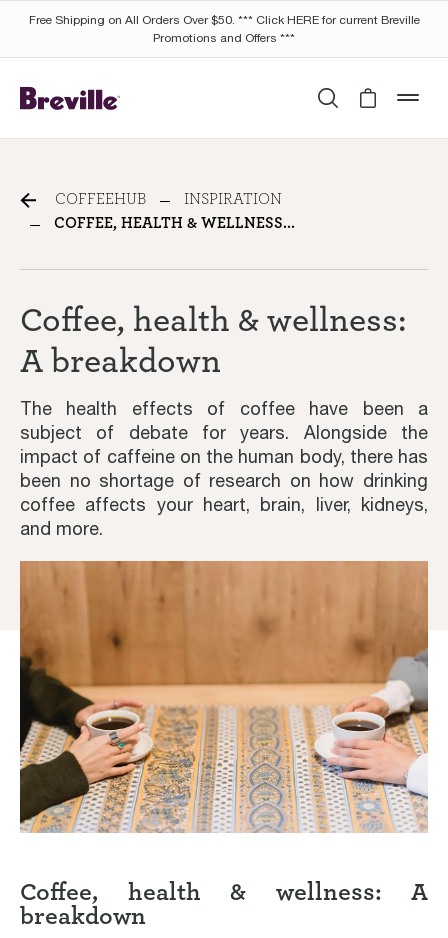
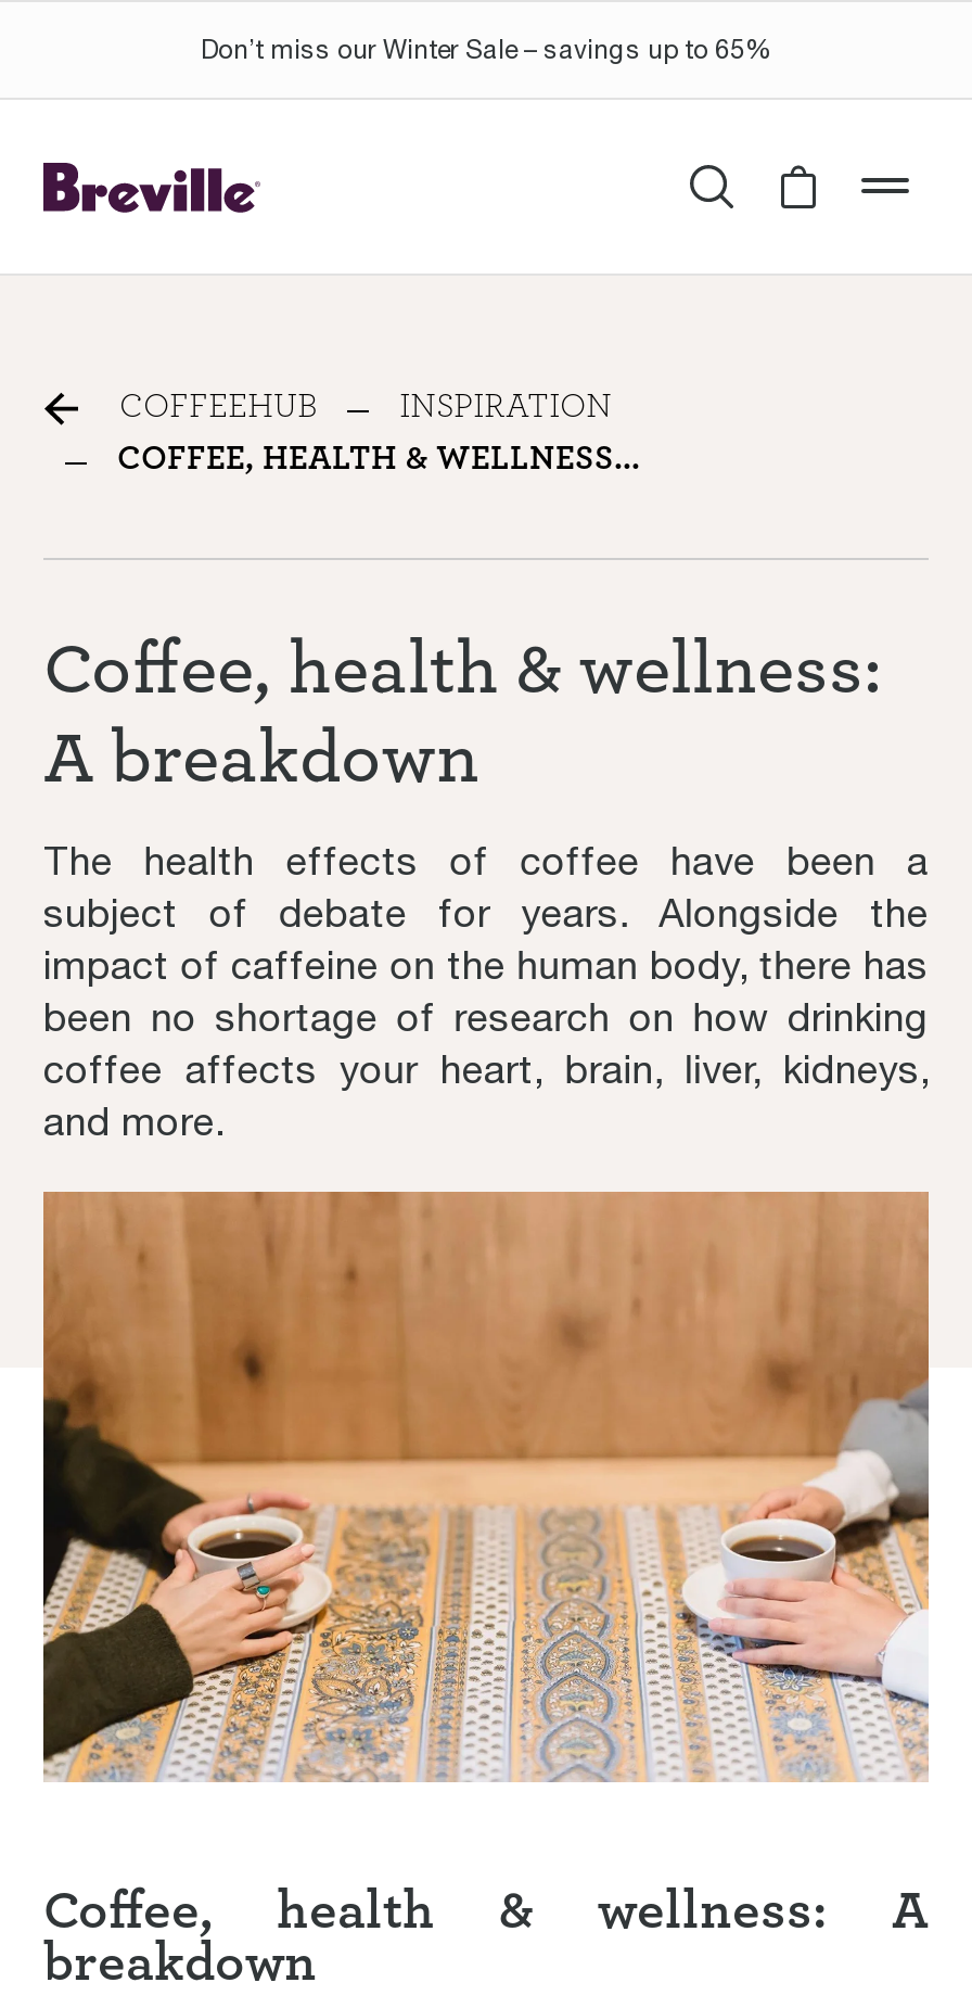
[28,13,419,45] Free Shipping on All Orders Over $50. *** Click HERE for current Breville | Promotions and Offers *** -> [201,35,771,65] Don’t miss our Winter Sale – savings up to 65%

